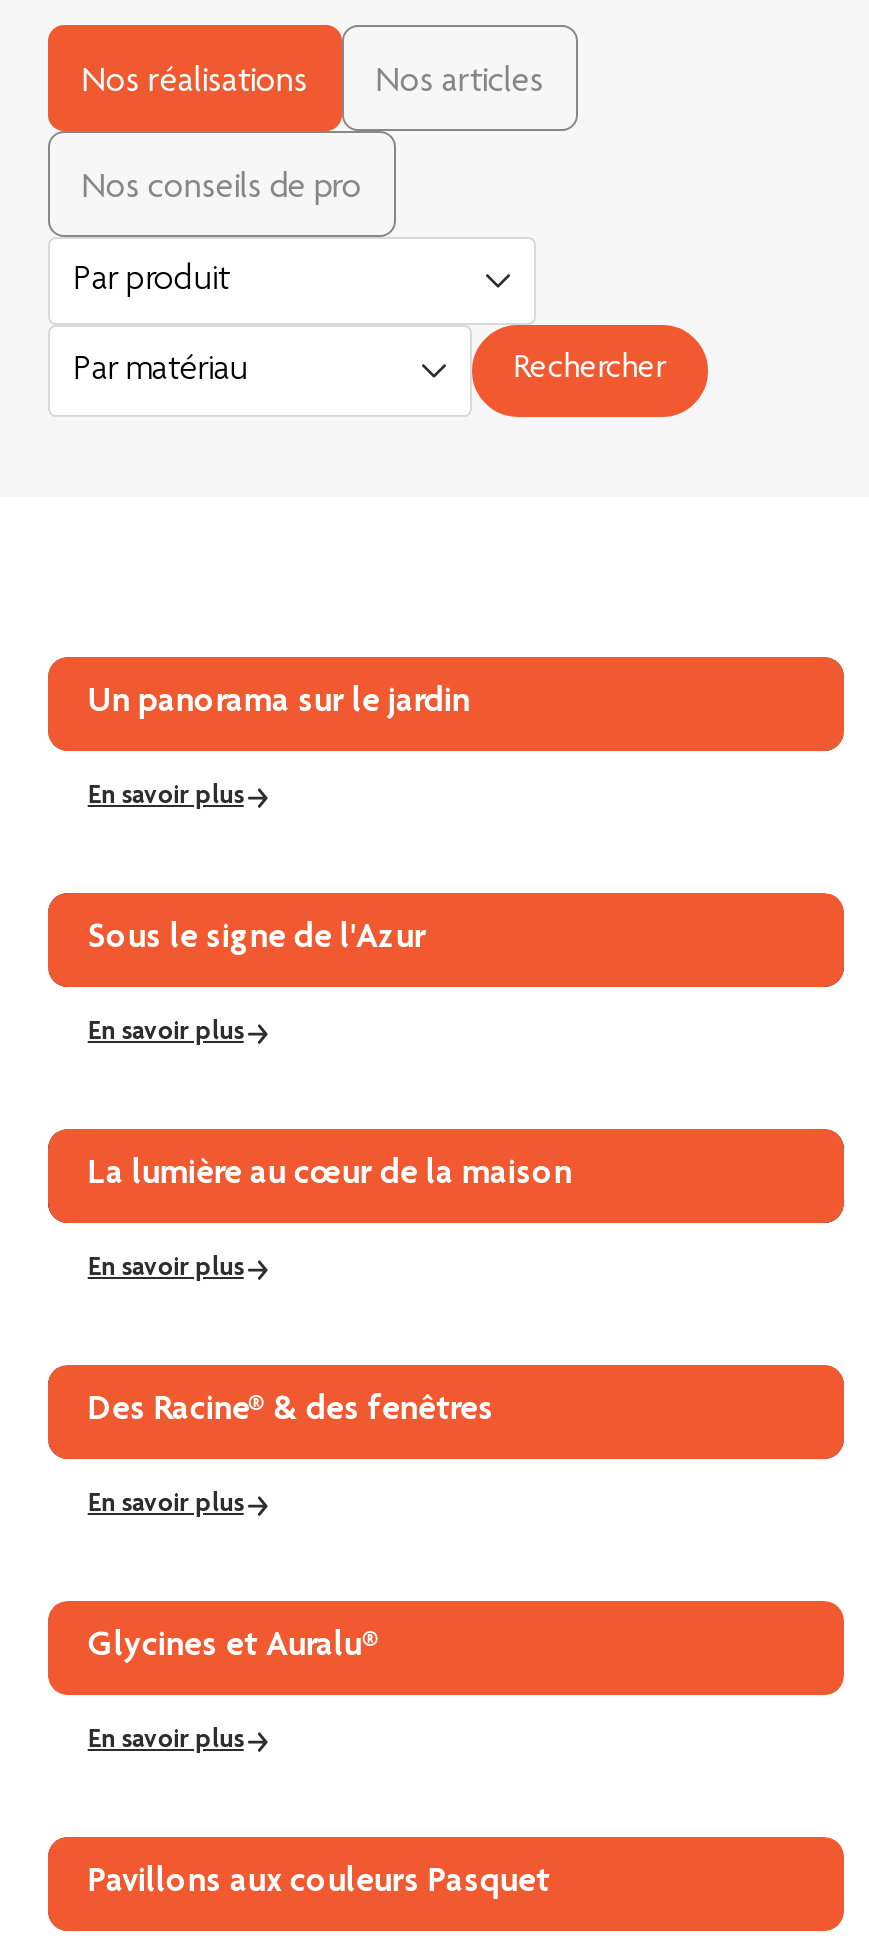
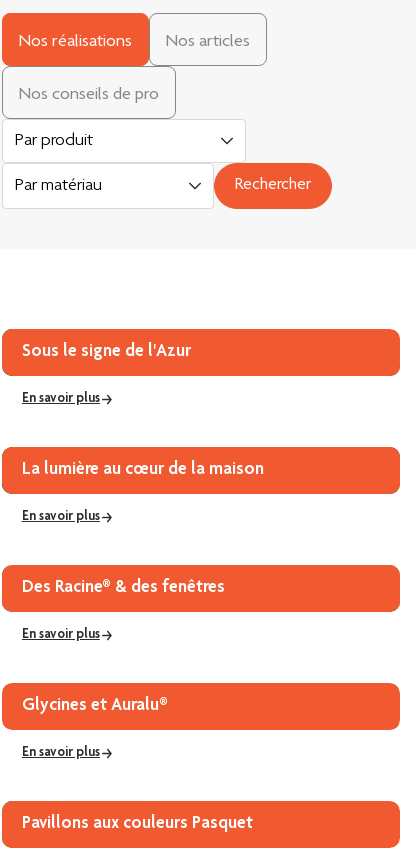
[88,685,470,811] Un panorama sur le jardin | En savoir plus -> none

